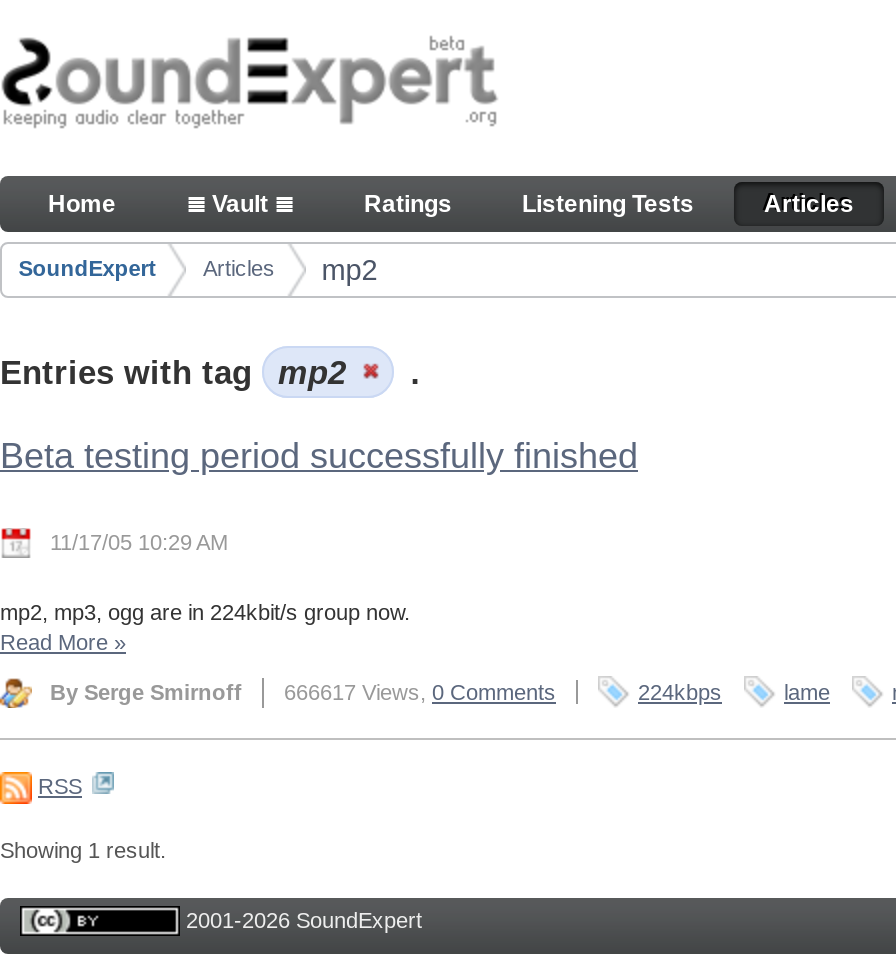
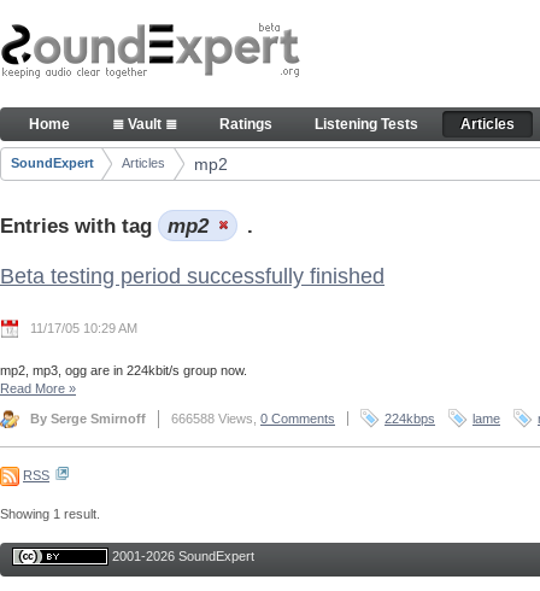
[284,679,556,703] 666617 Views, 0 Comments -> [171,411,335,425] 666588 Views, 0 Comments

